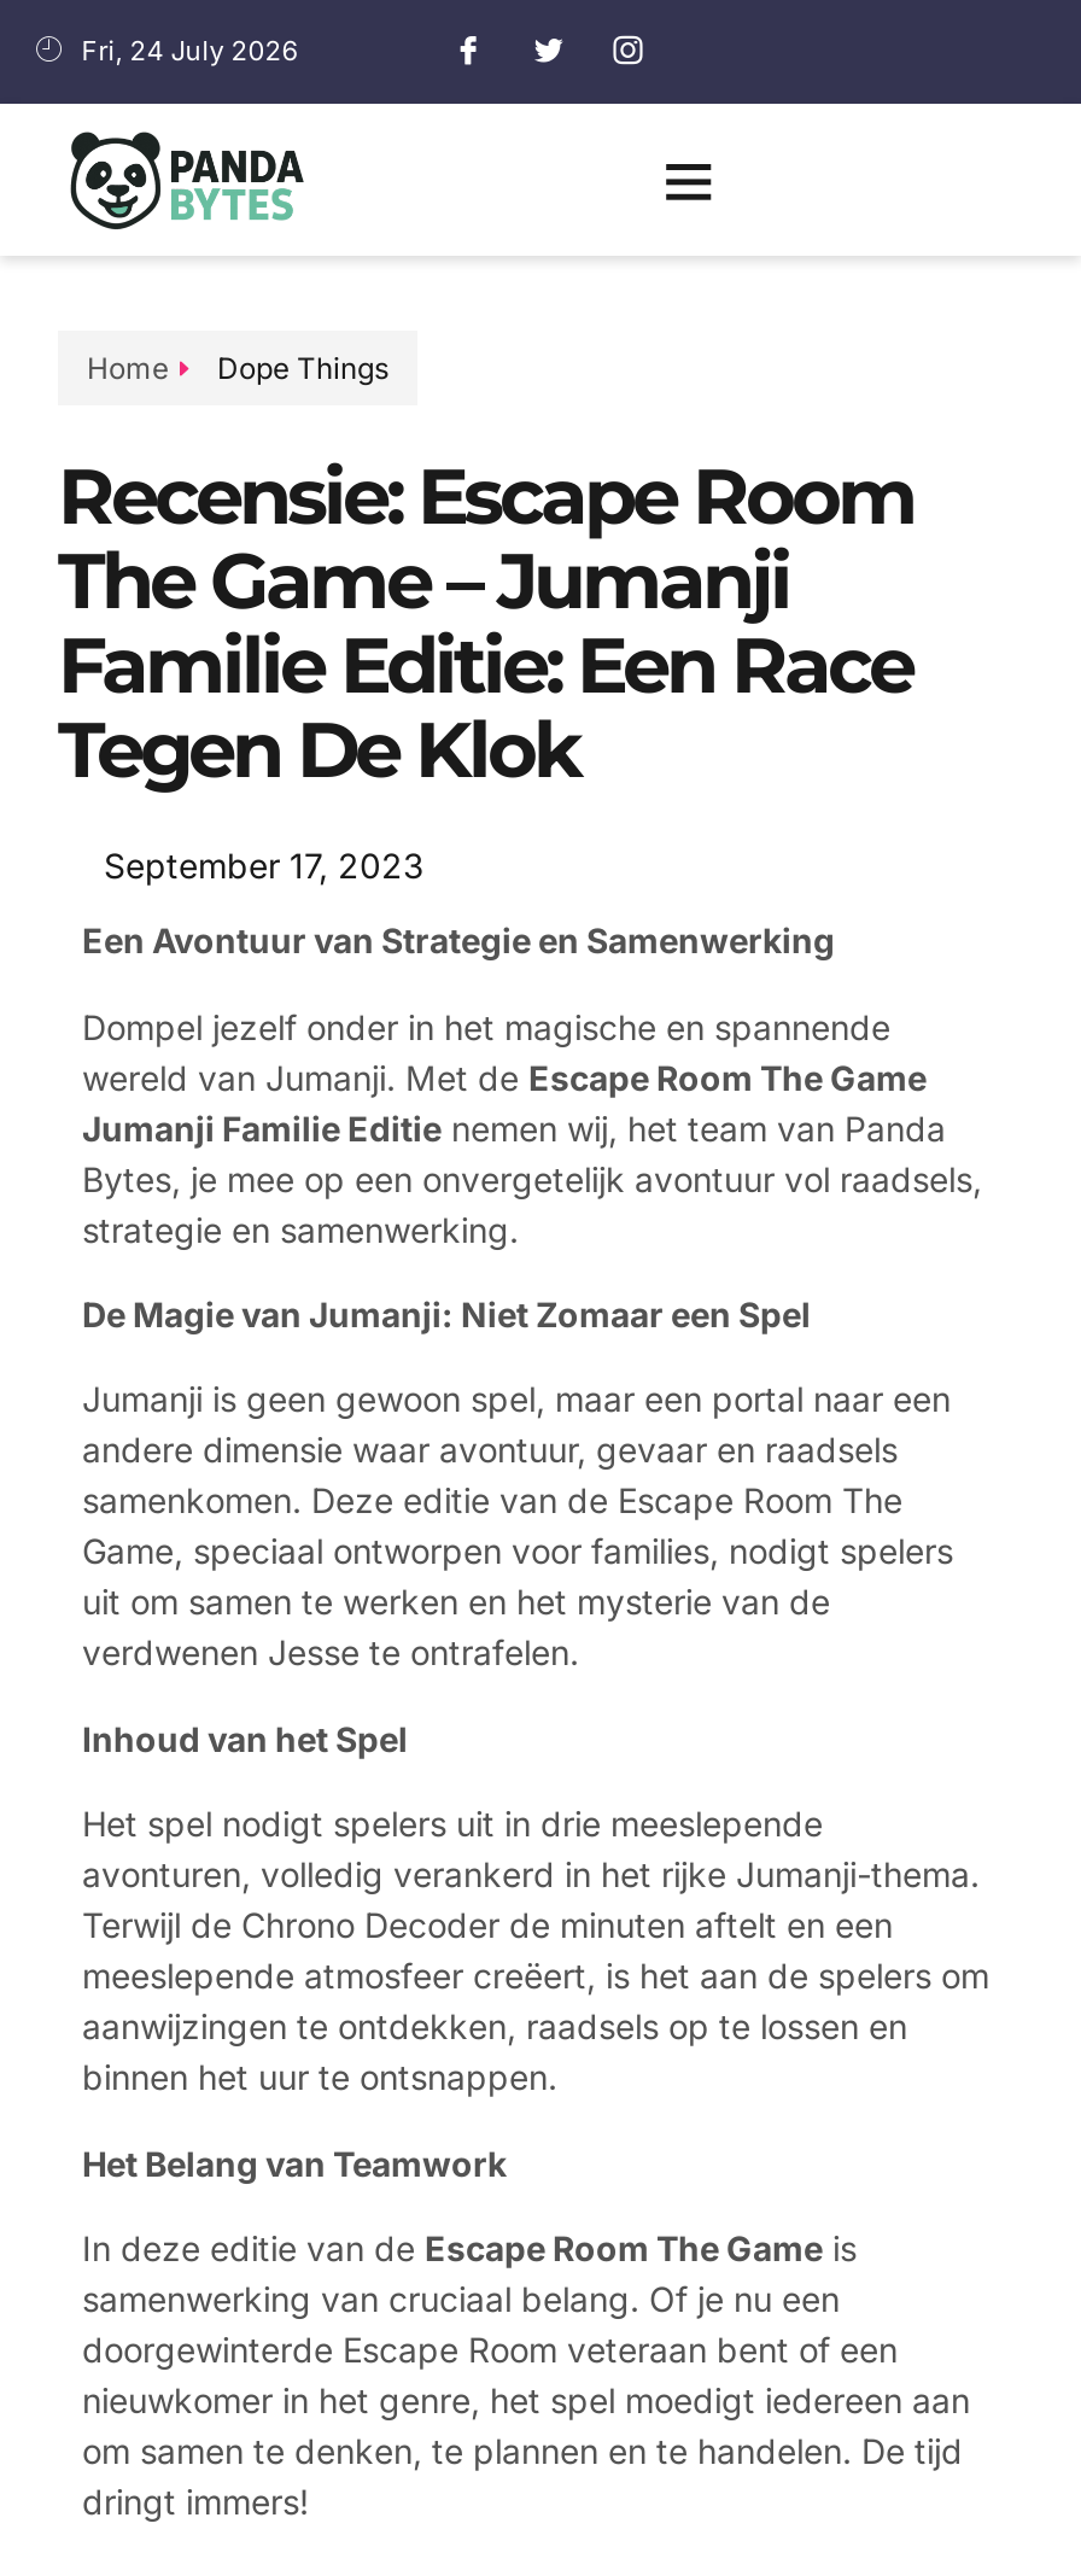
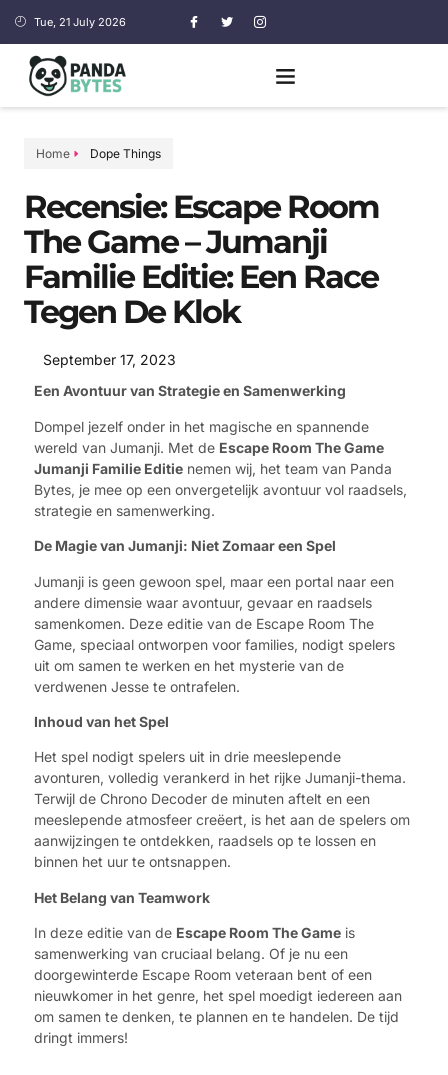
[82,33,299,66] Fri, 24 July 2026 -> [34,14,126,28] Tue, 21 July 2026

